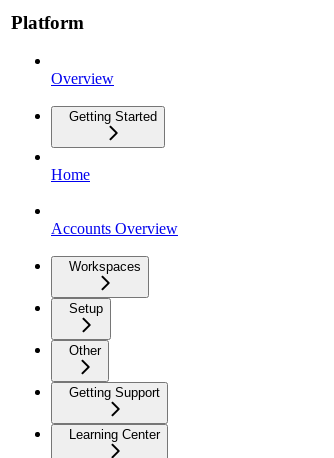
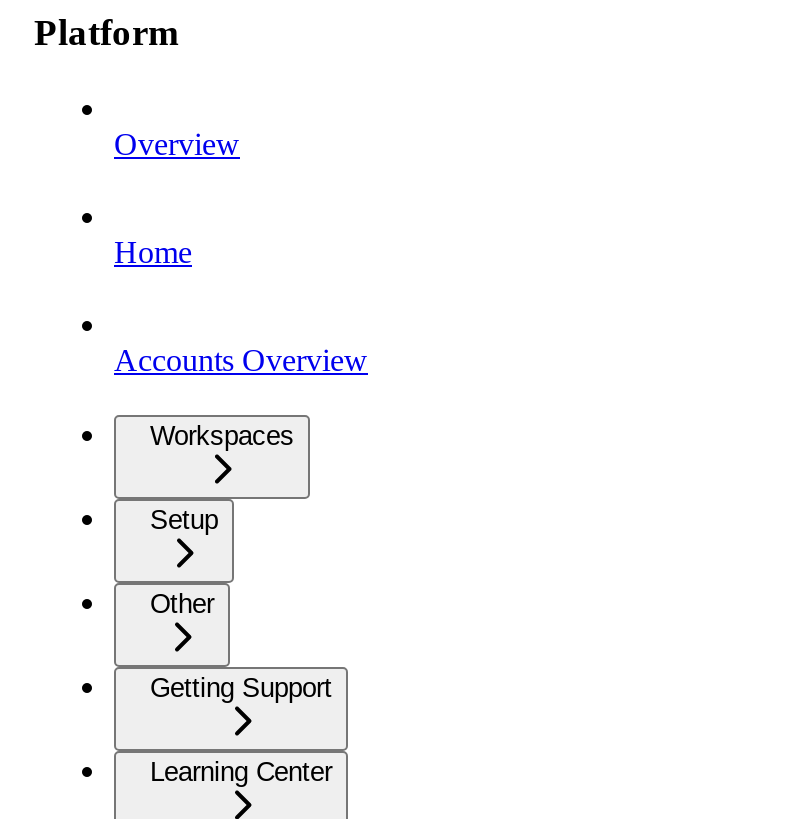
[69,109,157,124] Getting Started -> none

